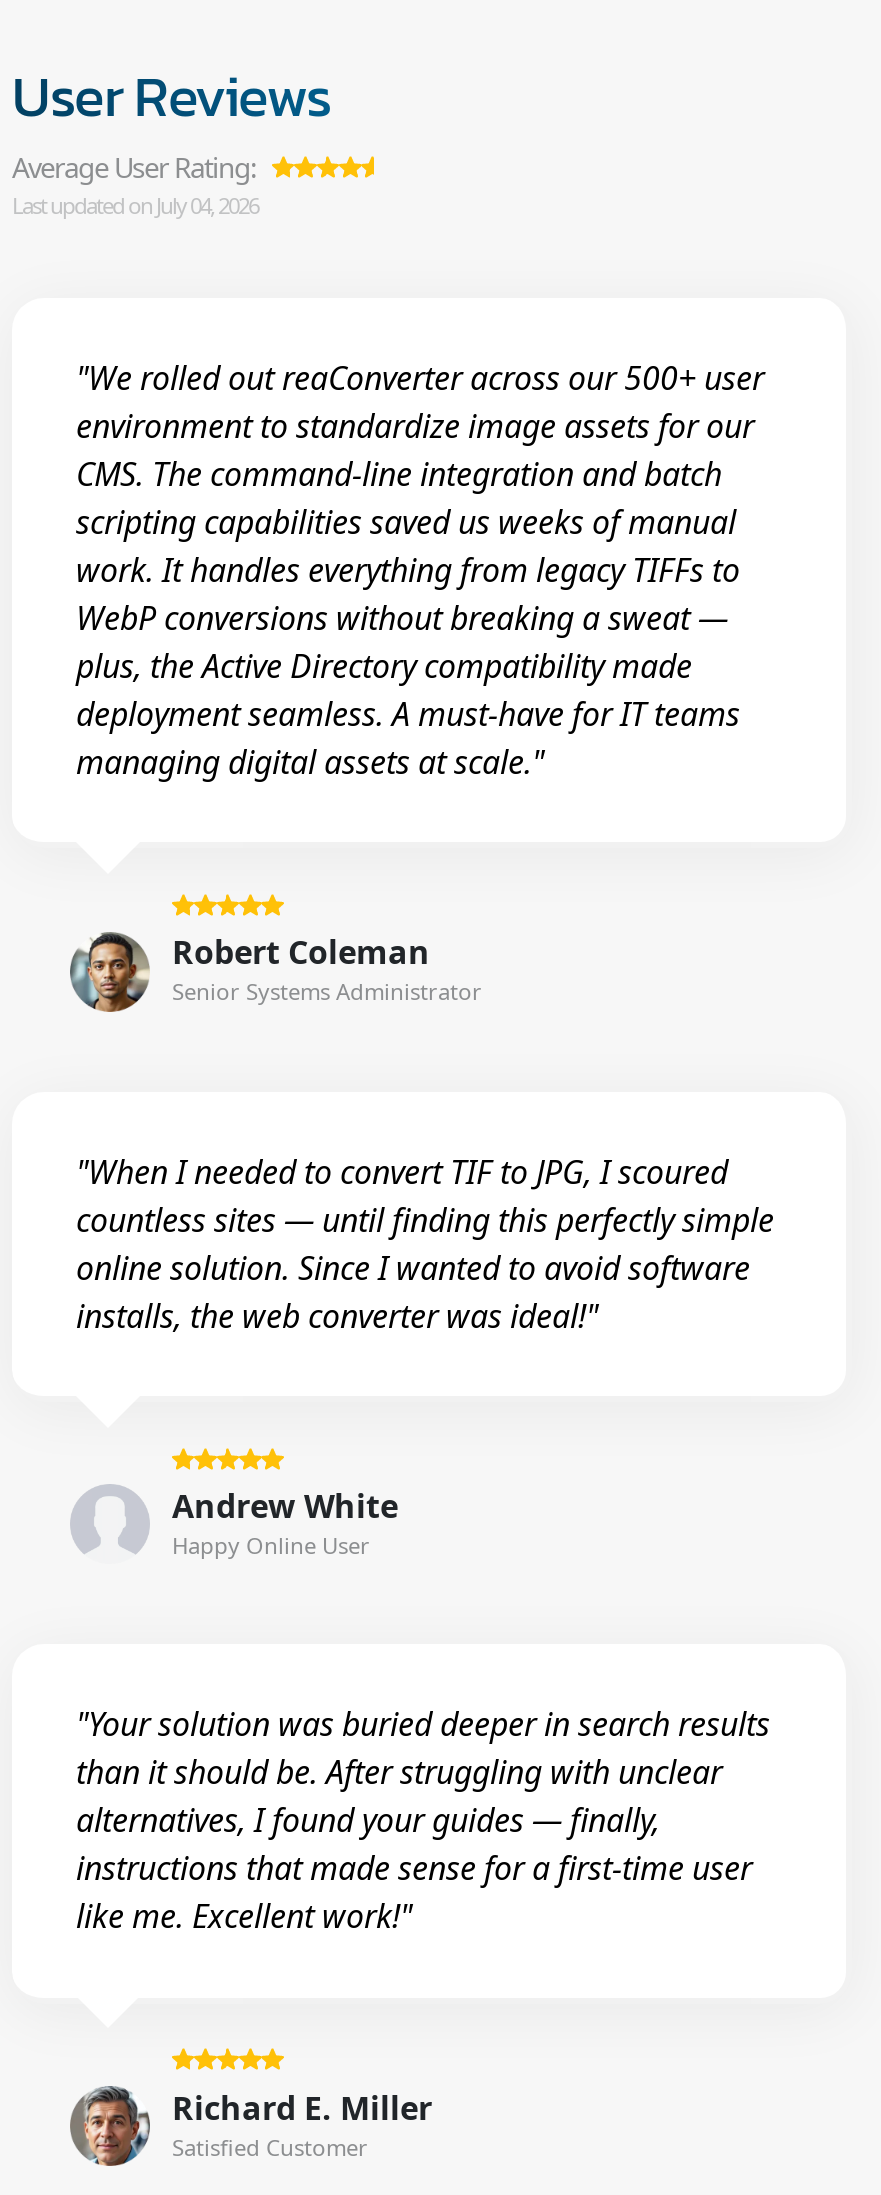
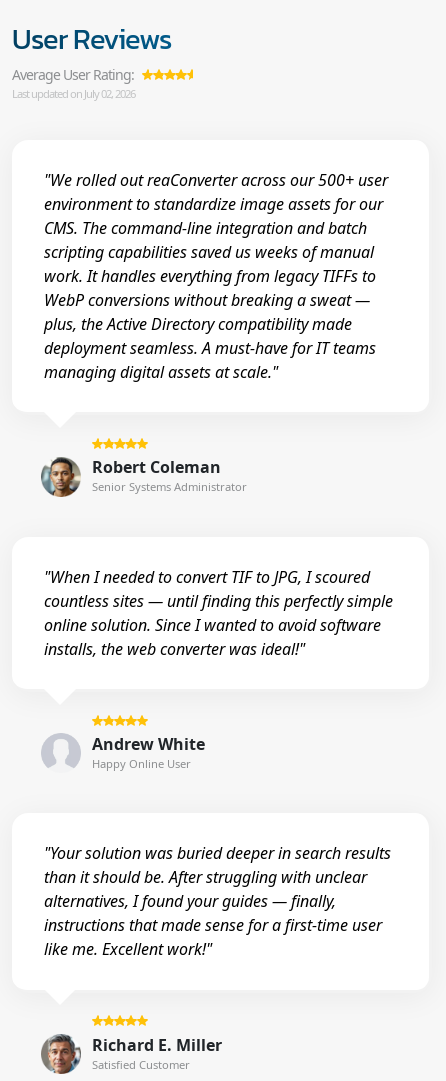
[12,190,258,220] Last updated on July 04, 2026 -> [12,86,135,101] Last updated on July 02, 2026

